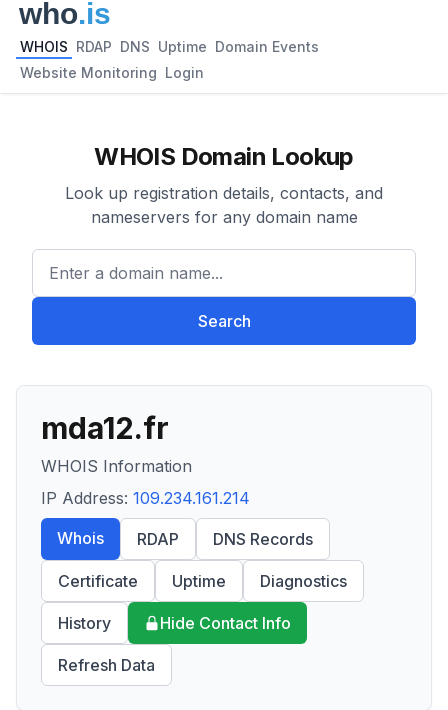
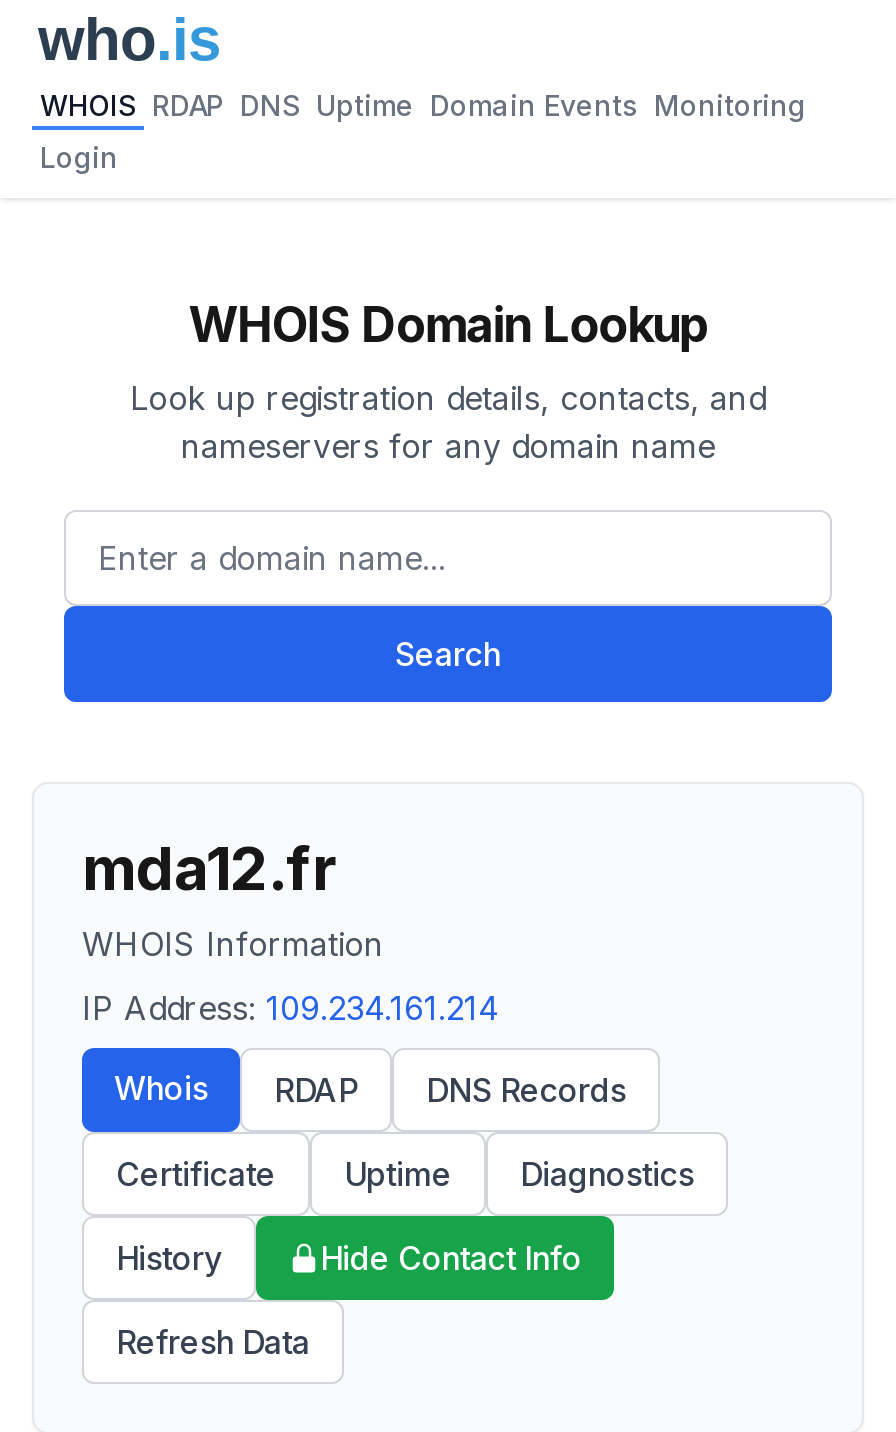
[20,38,319,55] WHOIS RDAP DNS Uptime Domain Events -> [40,88,806,122] WHOIS RDAP DNS Uptime Domain Events Monitoring
[20,64,204,81] Website Monitoring Login -> [40,140,118,174] Login

